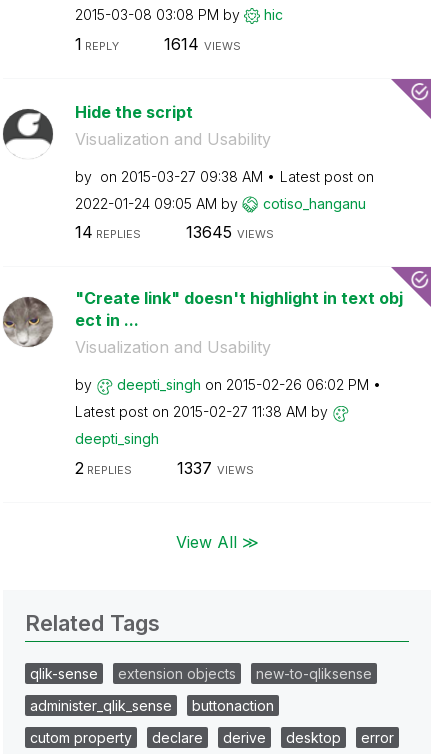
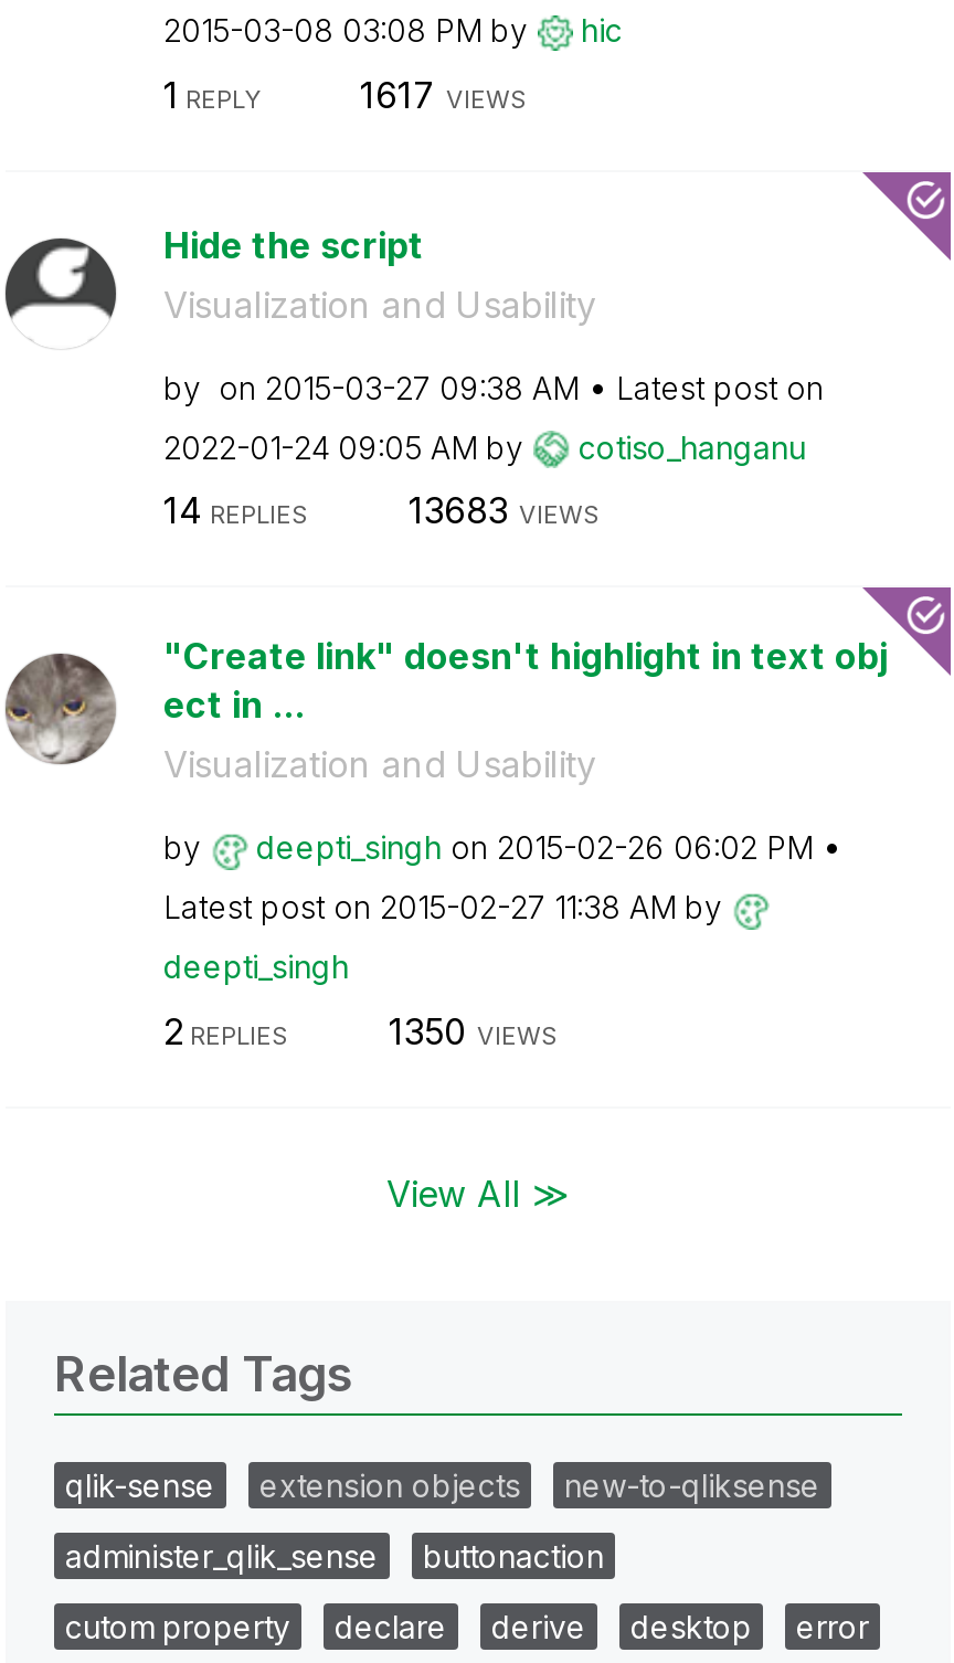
[163,33,240,53] 1614 VIEWS -> [360,72,528,116] 1617 VIEWS
[185,222,273,242] 13645 VIEWS -> [409,488,601,532] 13683 VIEWS
[176,457,253,477] 1337 VIEWS -> [389,1008,559,1052] 1350 VIEWS

